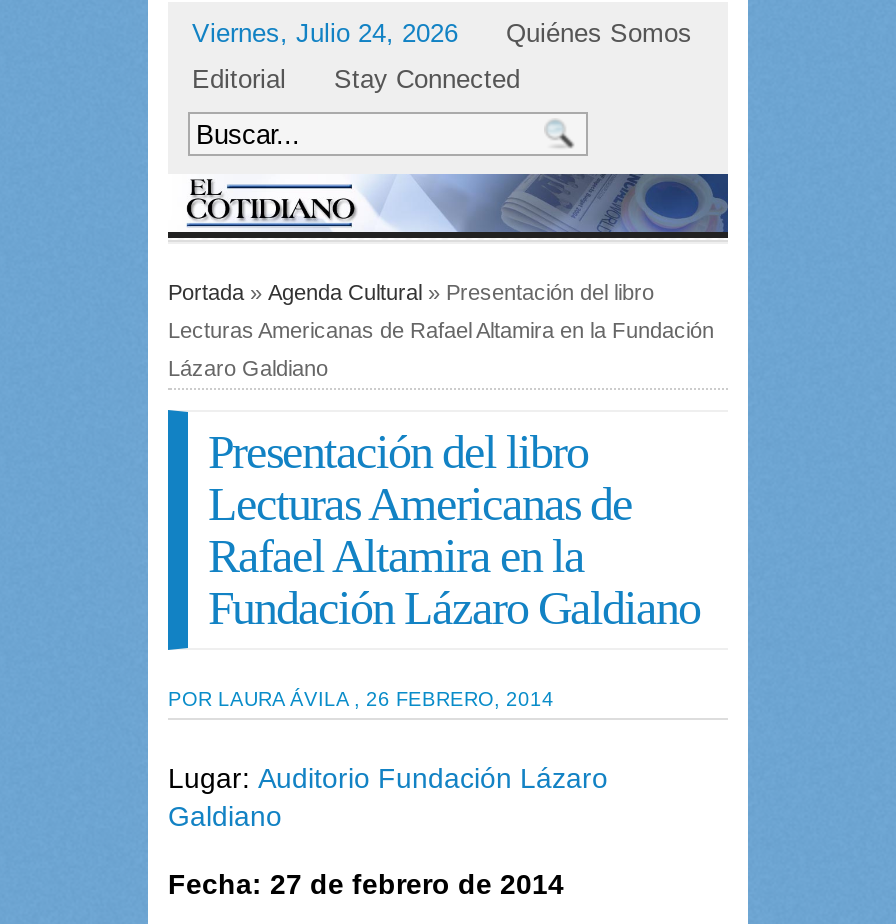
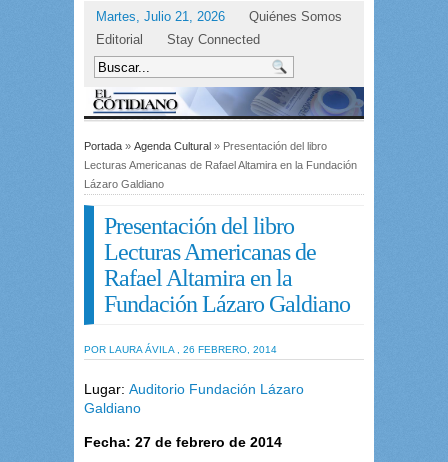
[192,18,458,48] Viernes, Julio 24, 2026 -> [96,9,225,24] Martes, Julio 21, 2026

